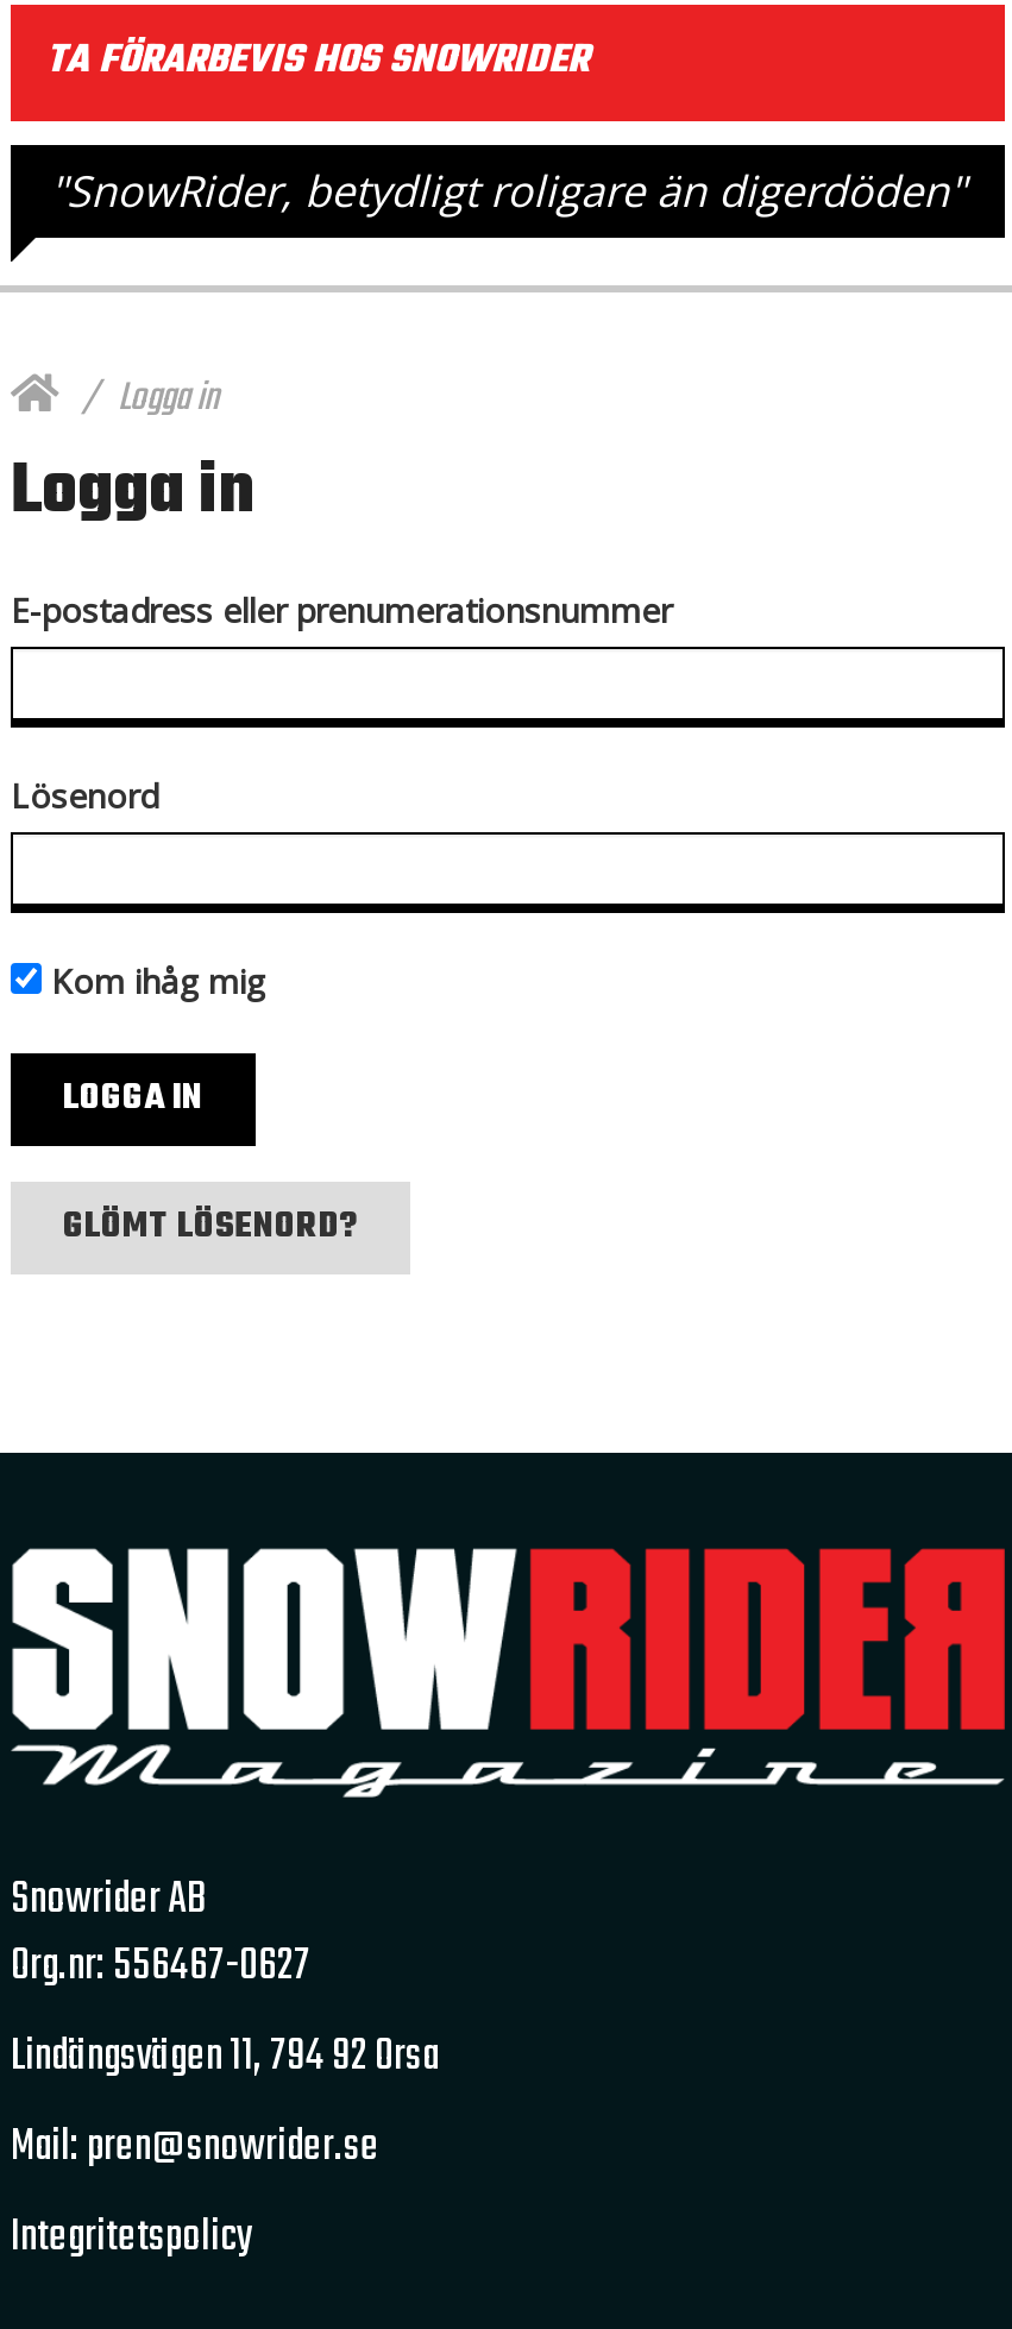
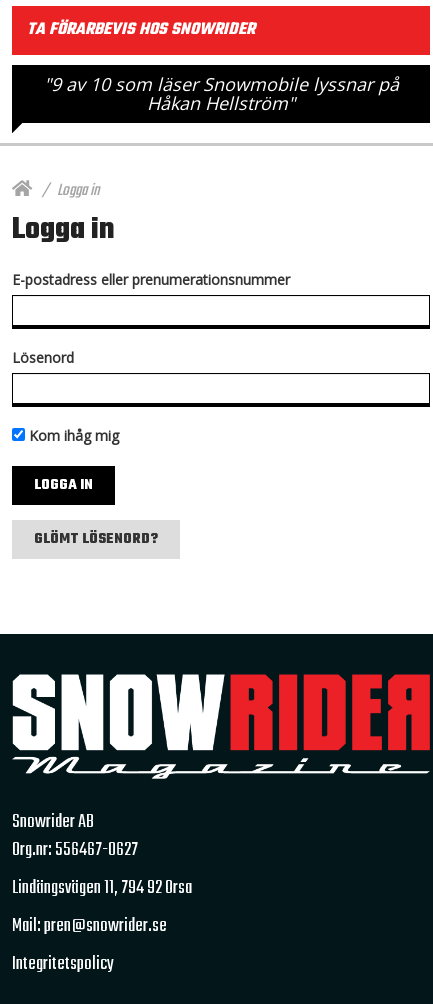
[50,163,966,220] "SnowRider, betydligt roligare än digerdöden" -> [43,72,398,115] "9 av 10 som läser Snowmobile lyssnar på | Håkan Hellström"

